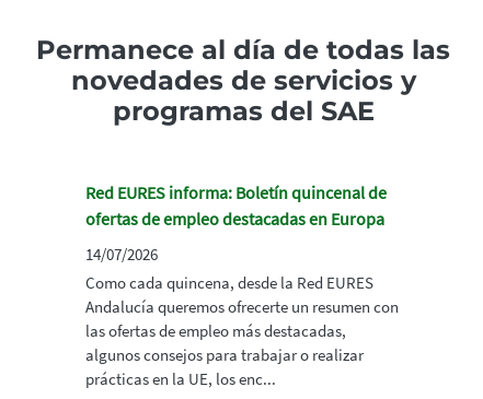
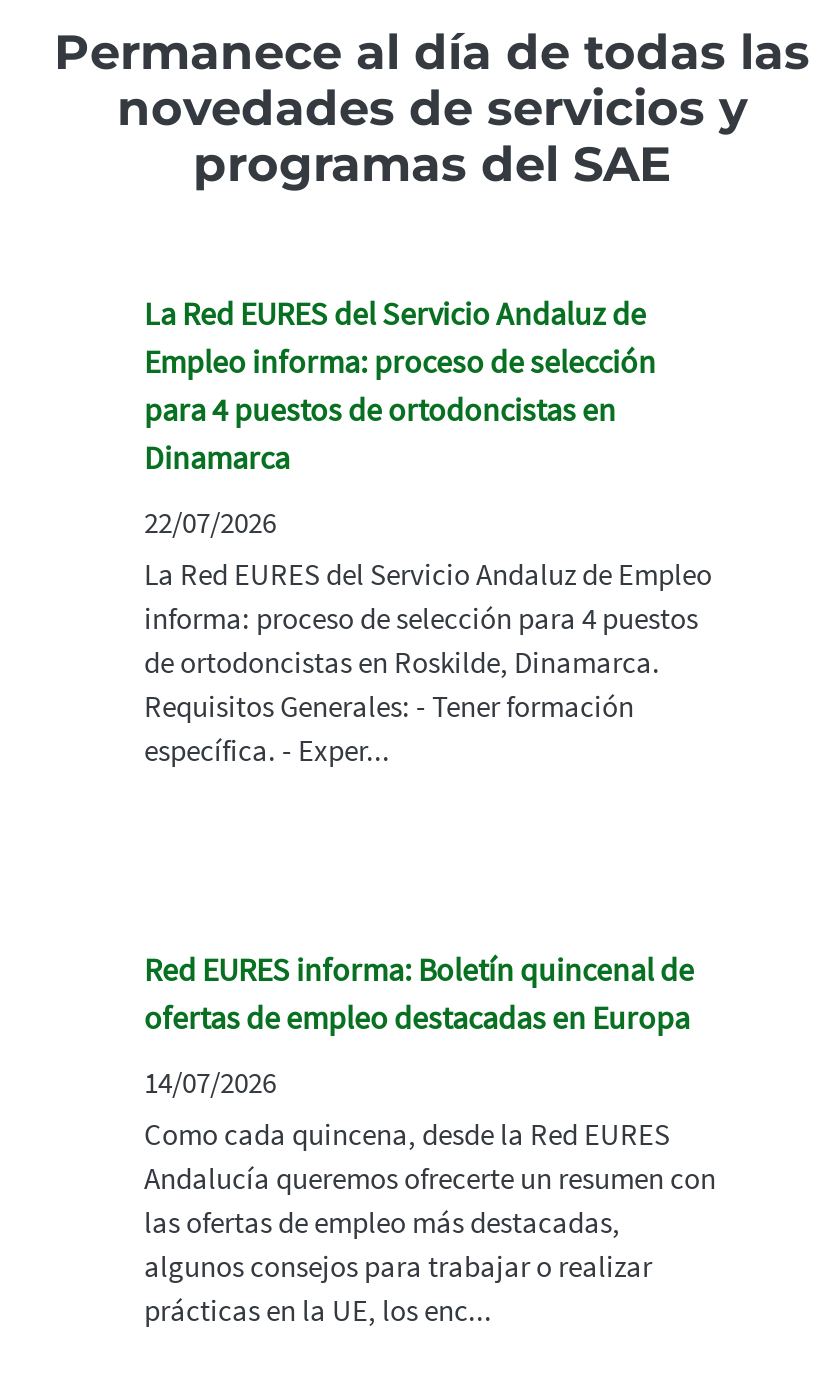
none -> [144,293,712,769] La Red EURES del Servicio Andaluz de | Empleo informa: proceso de selección | para 4 puestos de ortodoncistas en | Dinamarca | 22/07/2026 | La Red EURES del Servicio Andaluz de Empleo | informa: proceso de selección para 4 puestos | de ortodoncistas en Roskilde, Dinamarca. | Requisitos Generales: - Tener formación | específica. - Exper...

